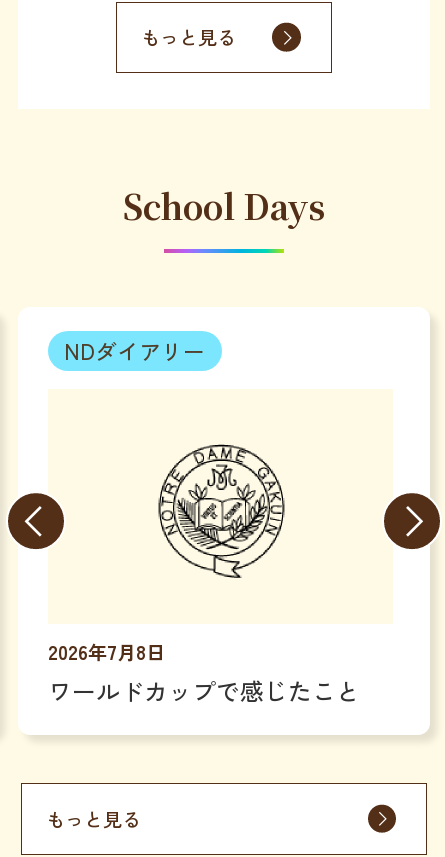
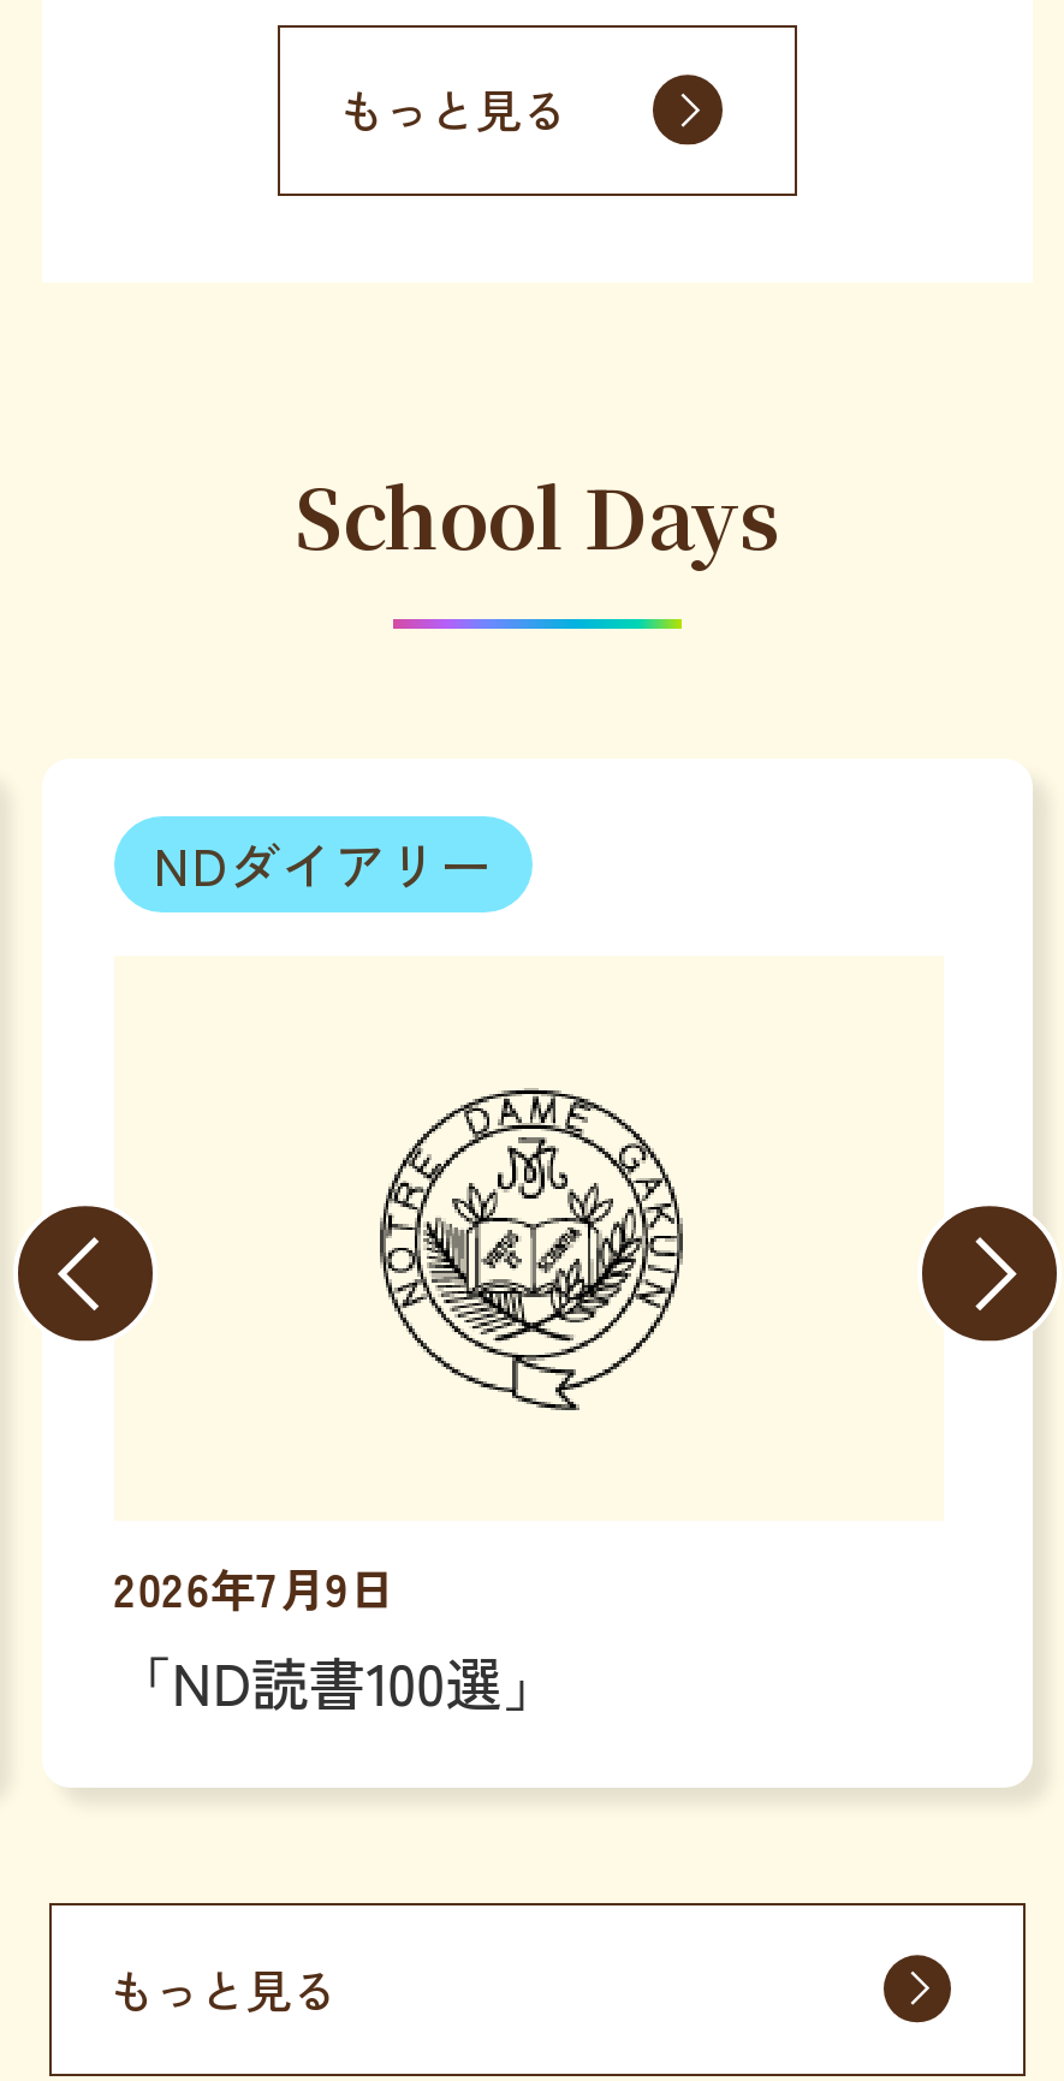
[48,638,360,708] 2026年7月8日 | ワールドカップで感じたこと -> [114,1555,561,1723] 2026年7月9日 | 「ND読書100選」

